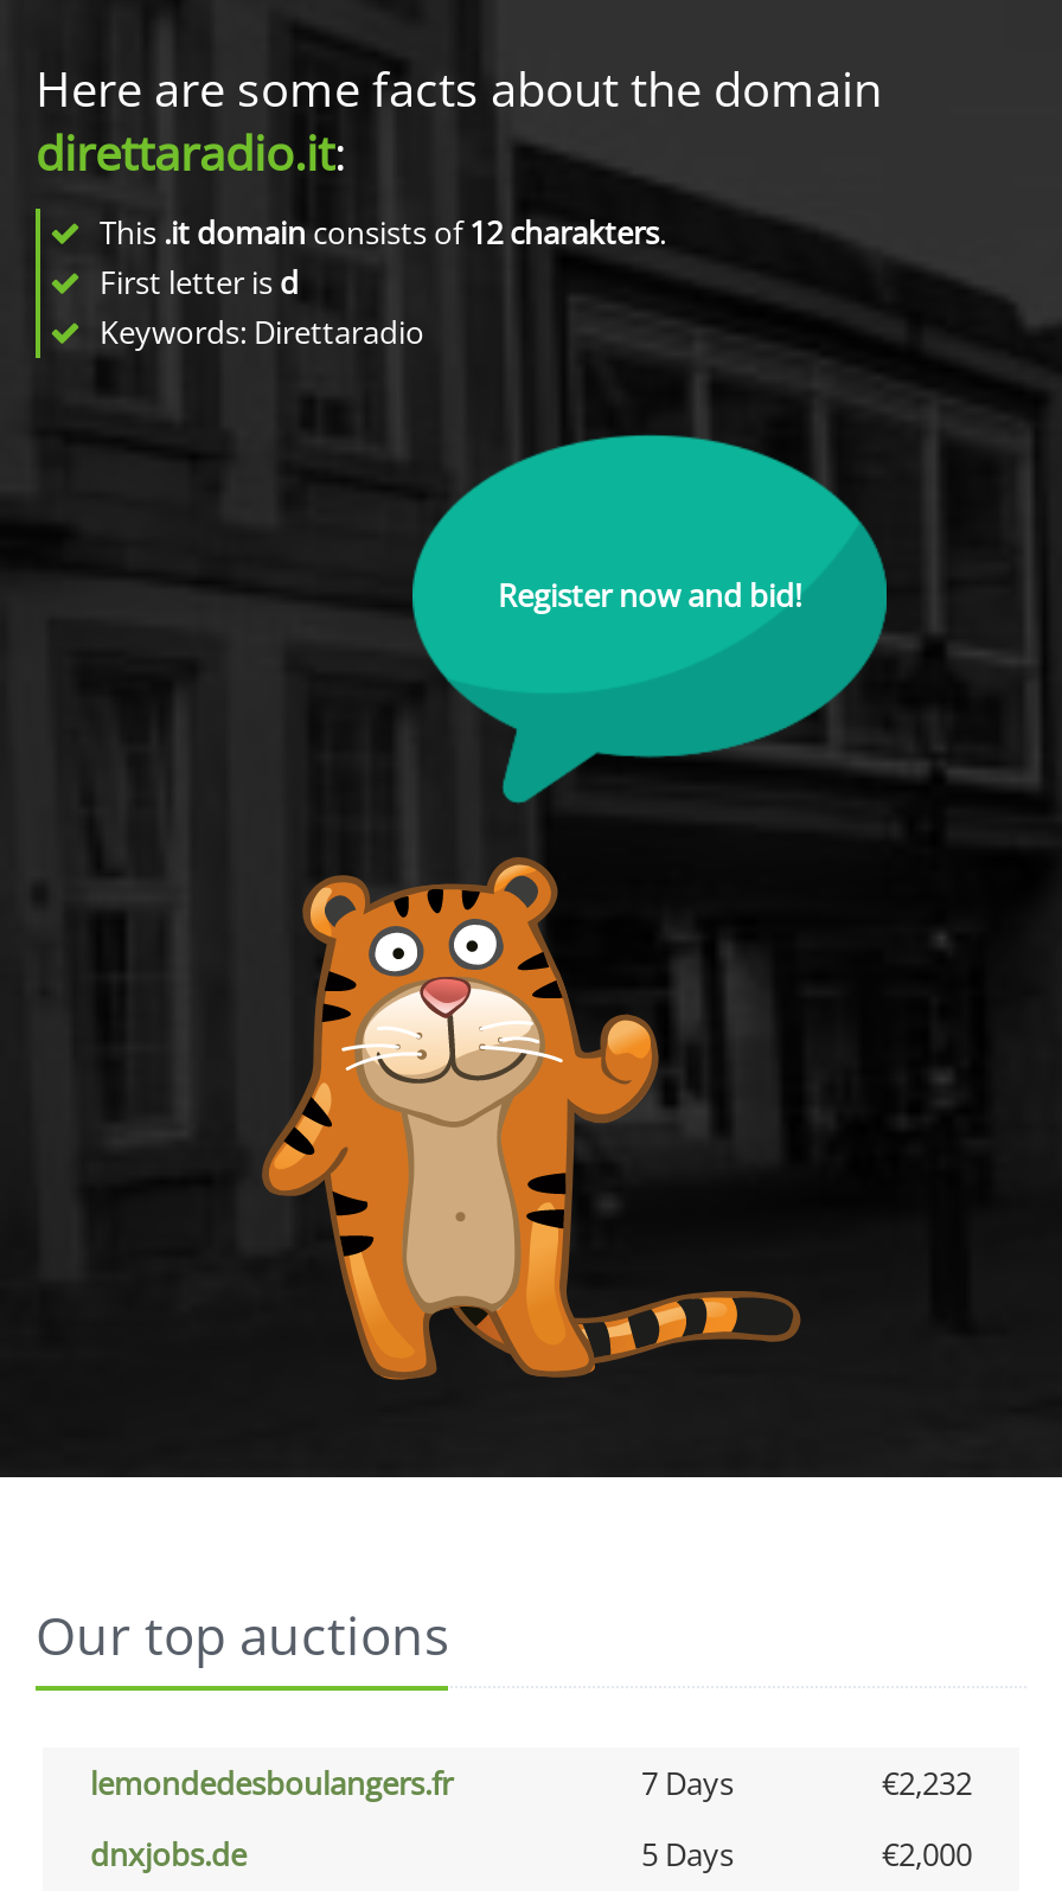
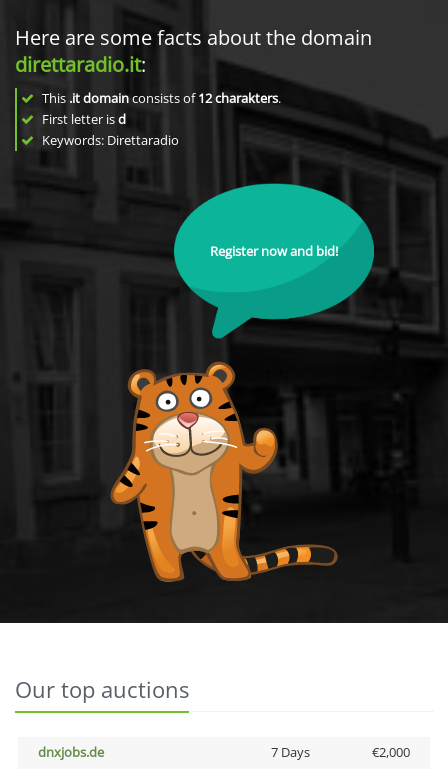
[90,1762,972,1804] lemondedesboulangers.fr | 7 Days | €2,232 -> none
[641,1833,734,1876] 5 Days -> [270,743,309,761] 7 Days

